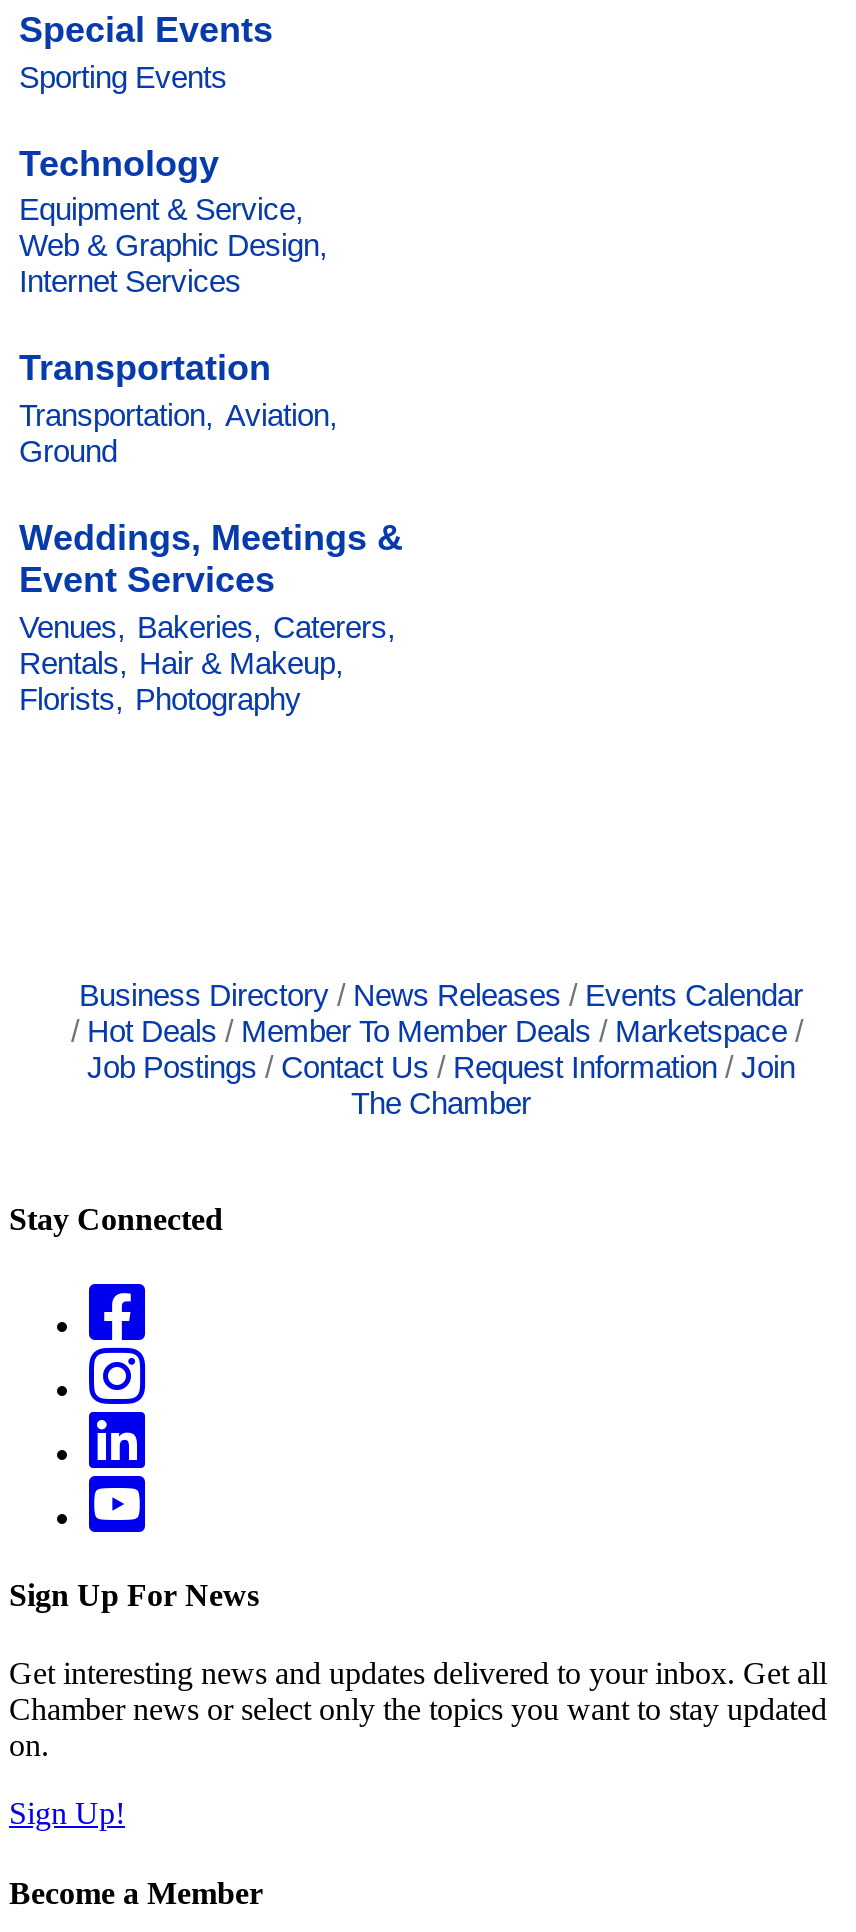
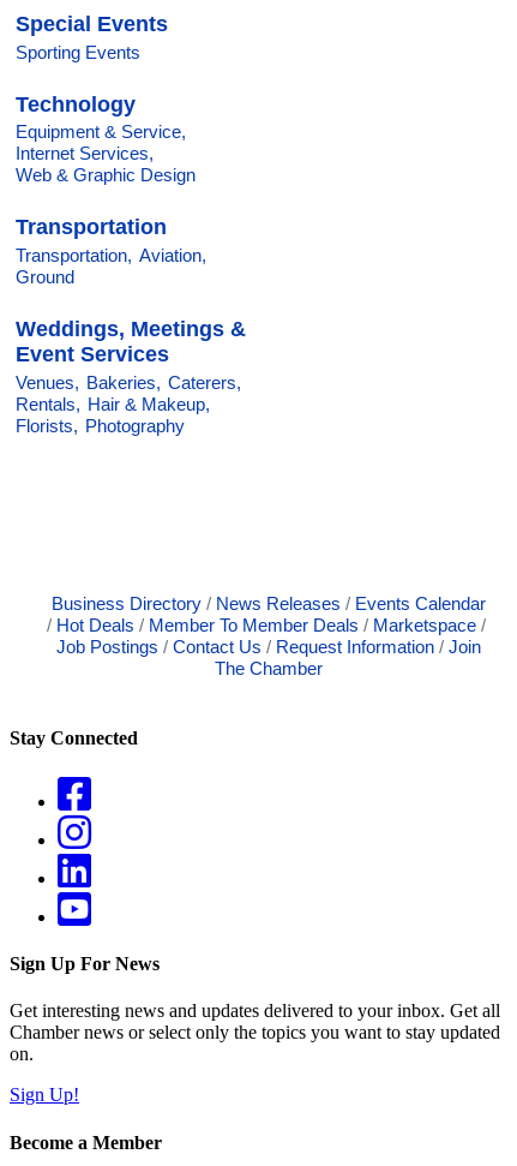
[19,229,327,299] Web & Graphic Design, | Internet Services -> [16,143,196,185] Internet Services, | Web & Graphic Design

